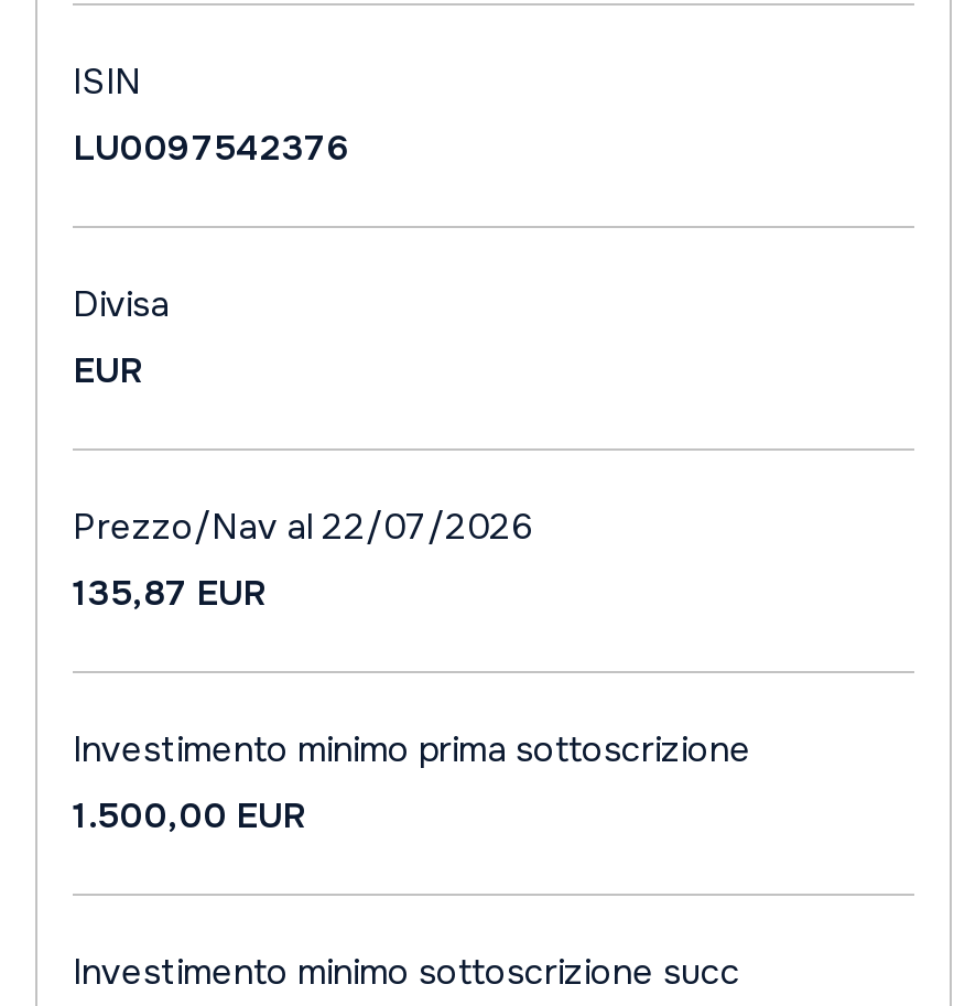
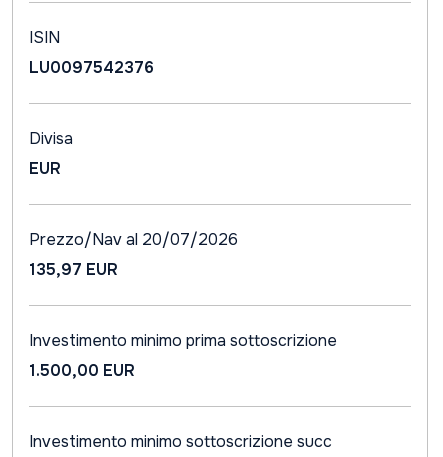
[73,504,533,550] Prezzo/Nav al 22/07/2026 -> [29,229,238,250] Prezzo/Nav al 20/07/2026
[73,570,267,616] 135,87 EUR -> [29,259,118,280] 135,97 EUR

